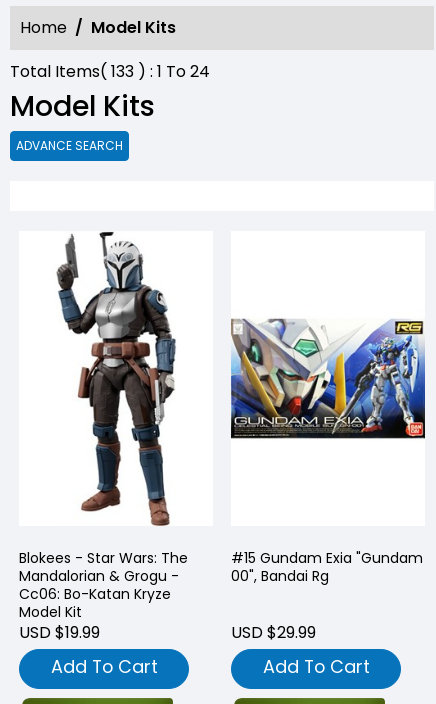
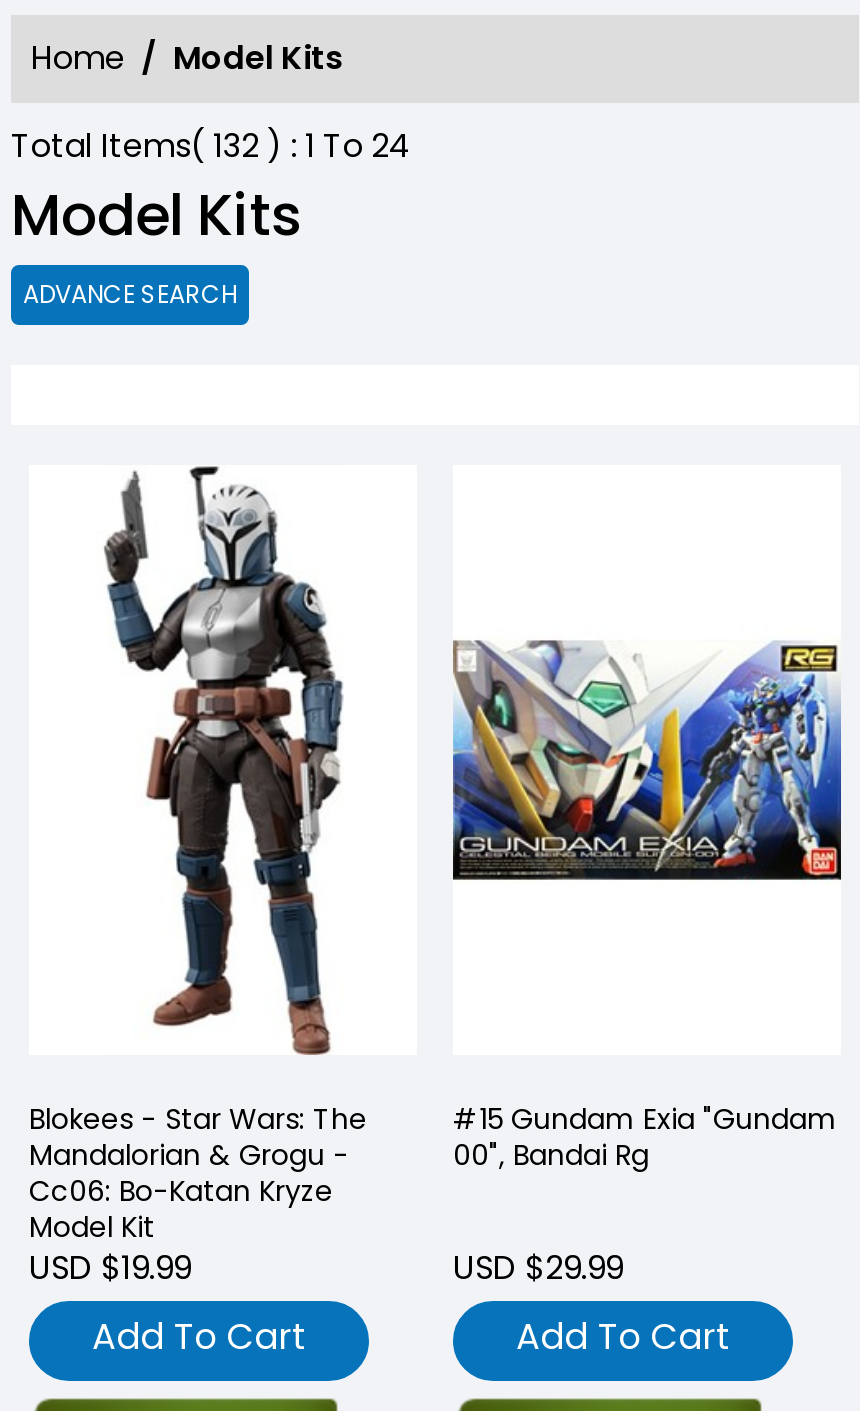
[10,60,210,83] Total Items(133) : 1 To 24 -> [11,123,411,169] Total Items(132) : 1 To 24

